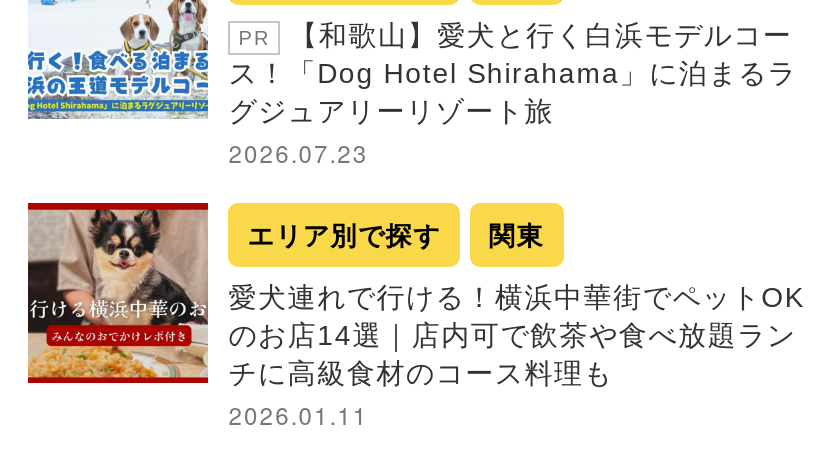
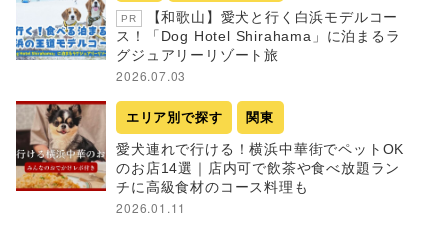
[228,134,368,168] 2026.07.23 -> [116,67,186,84] 2026.07.03

